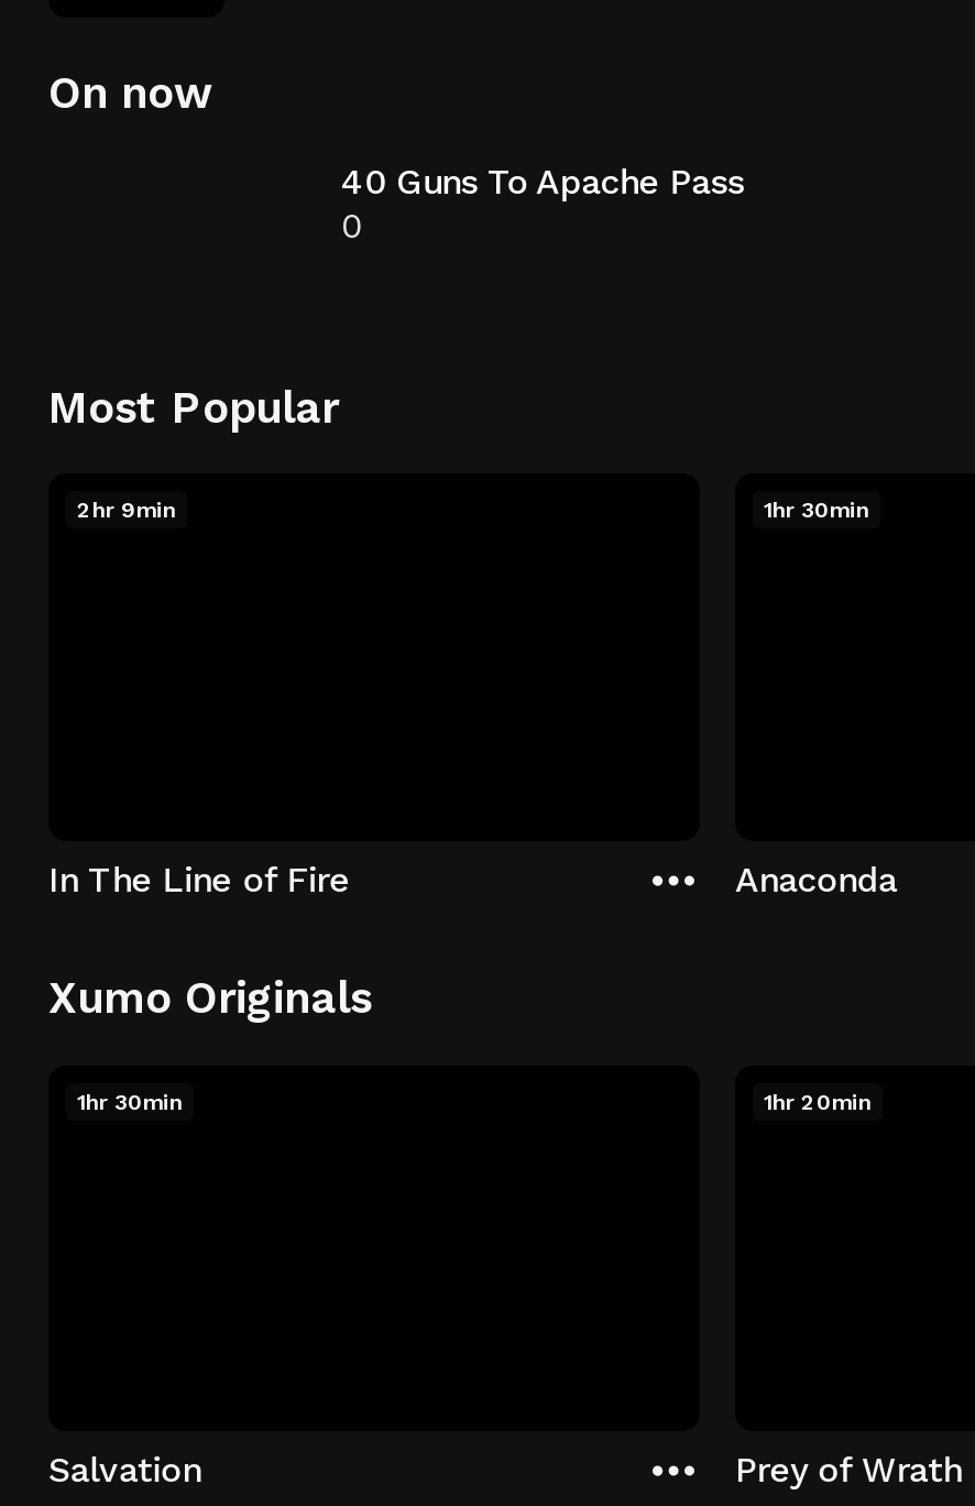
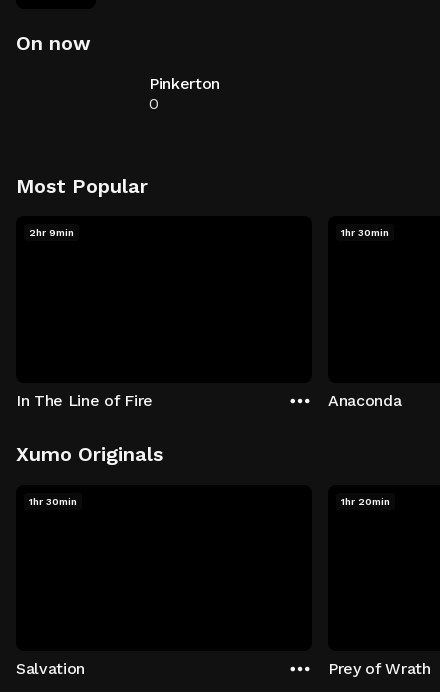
[341,161,744,203] 40 Guns To Apache Pass -> [149,74,220,93] Pinkerton

